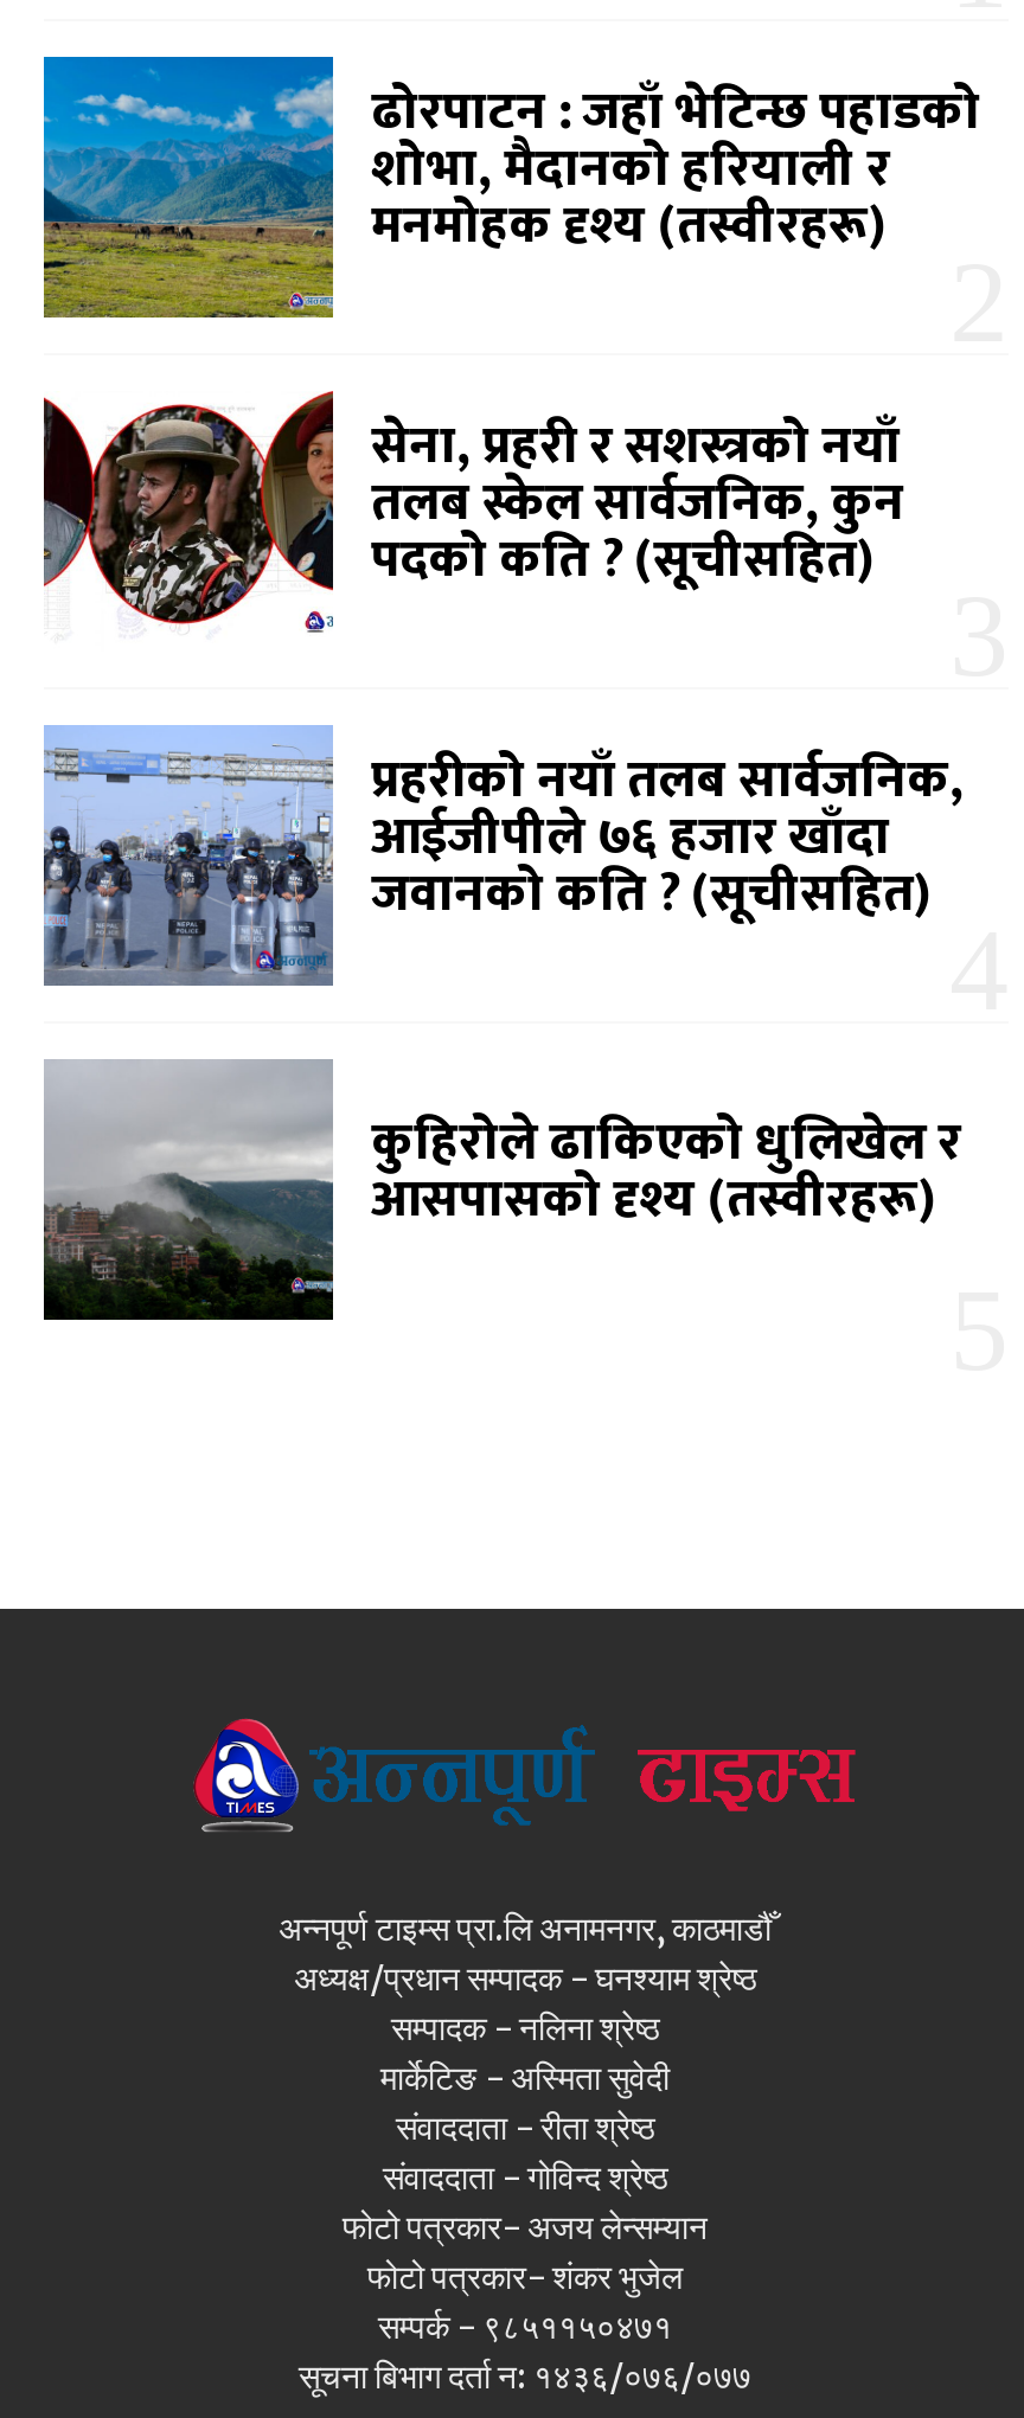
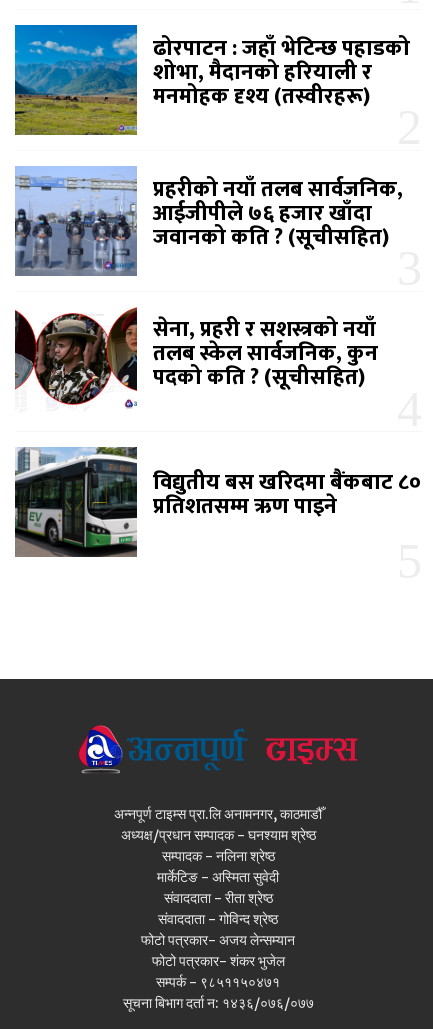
moved [41,390,905,653] -> [15,307,378,416]: [image] | सेना, प्रहरी र सशस्त्रको नयाँ | तलब स्केल सार्वजनिक, कुन | पदको कति ? (सूचीसहित)
moved [39,733,964,987] -> [13,169,403,276]: [image] | प्रहरीको नयाँ तलब सार्वजनिक, | आईजीपीले ७६ हजार खाँदा | जवानको कति ? (सूचीसहित)
[44,1058,961,1321] [image] | कुहिरोले ढाकिएको धुलिखेल र | आसपासको दृश्य (तस्वीरहरू) -> [15,446,421,557] [image] | विद्युतीय बस खरिदमा बैंकबाट ८० | प्रतिशतसम्म ऋण पाइने

